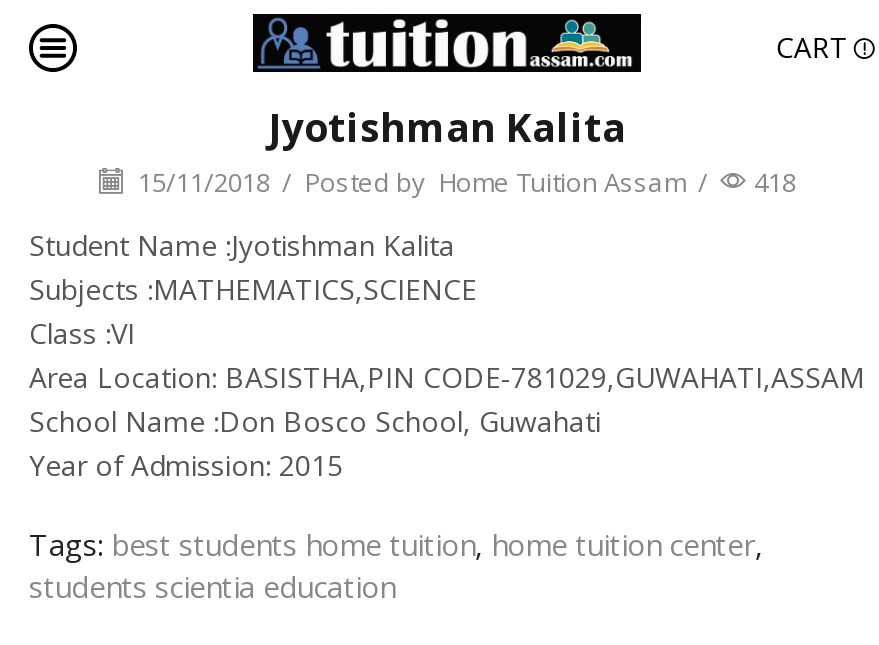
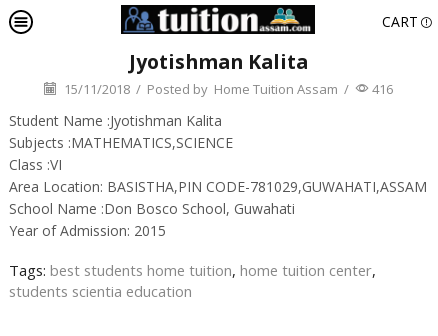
[132,164,796,200] 15/11/2018 / Posted by Home Tuition Assam / 418 -> [60,80,392,98] 15/11/2018 / Posted by Home Tuition Assam / 416

